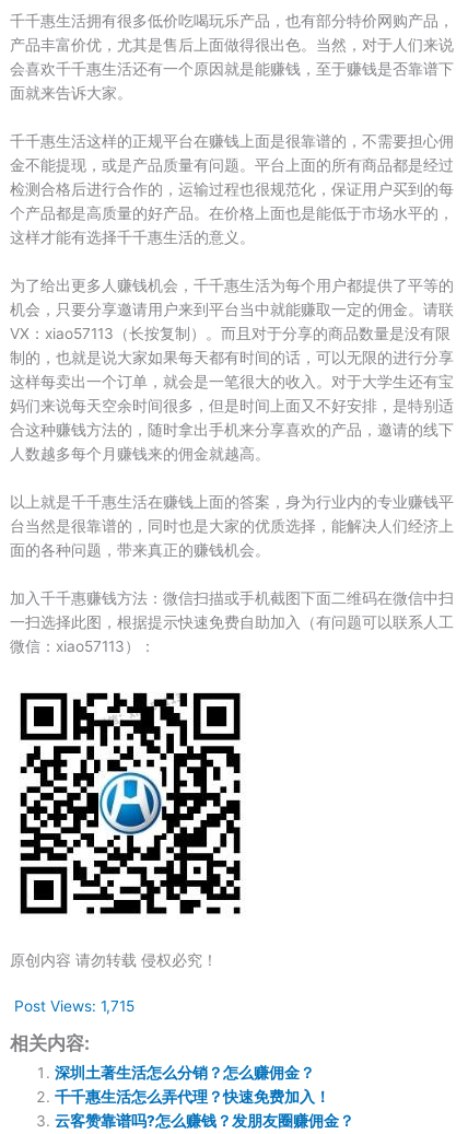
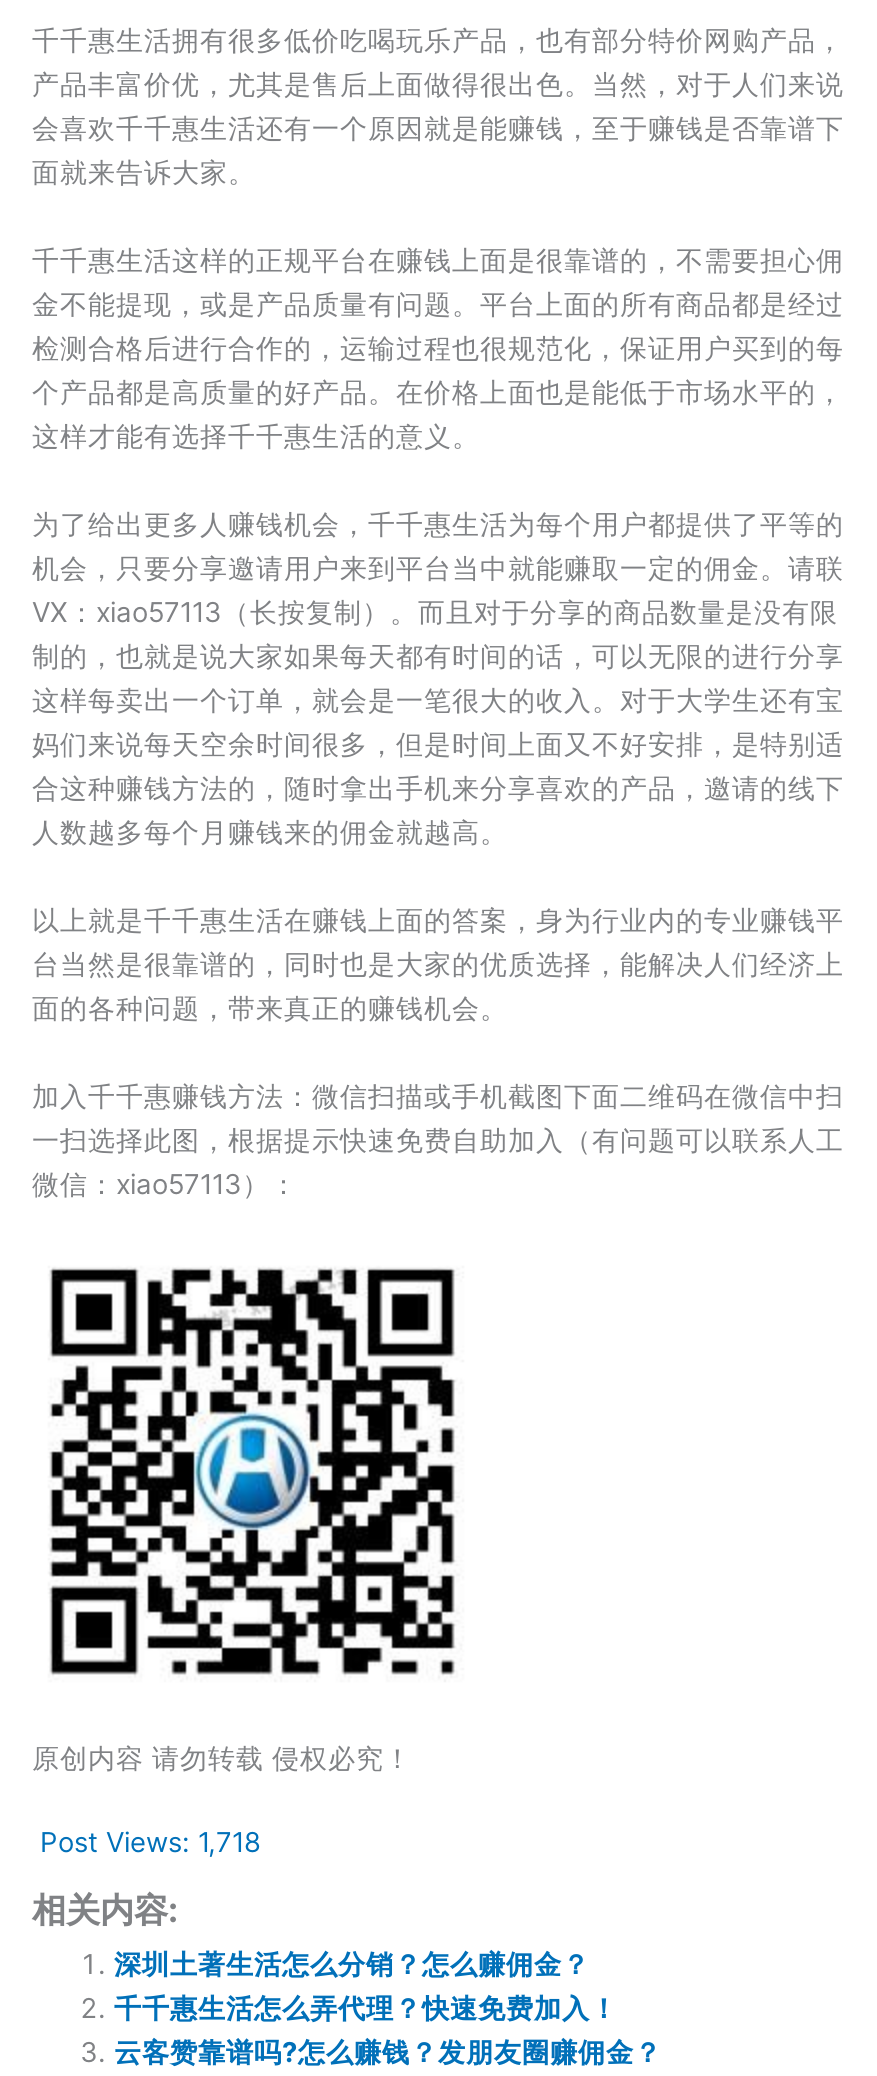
[14,997,134,1014] Post Views: 1,715 -> [40,1825,260,1857] Post Views: 1,718

